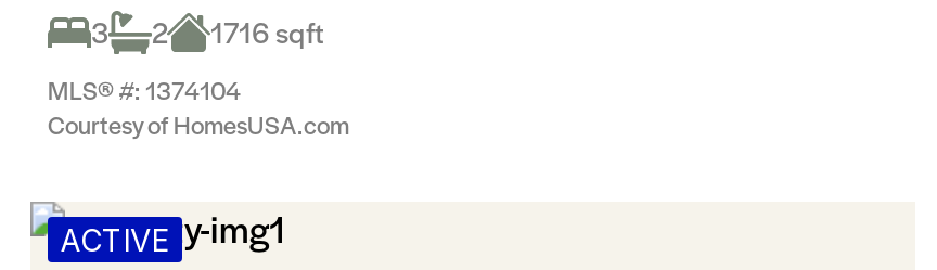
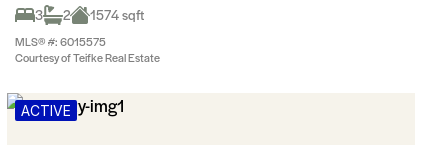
[210,11,323,52] 1716 sqft -> [90,5,144,24] 1574 sqft
[48,72,349,141] MLS® #: 1374104 | Courtesy of HomesUSA.com -> [15,33,160,65] MLS® #: 6015575 | Courtesy of Teifke Real Estate

